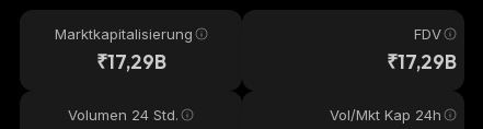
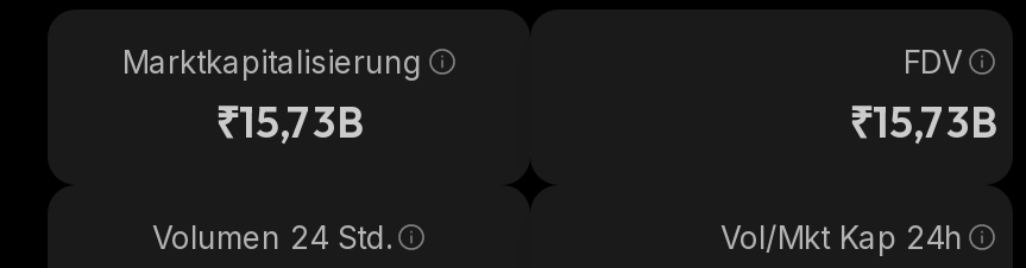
[96,49,166,74] ₹17,29B -> [215,95,363,149] ₹15,73B
[387,49,457,74] ₹17,29B -> [849,95,996,149] ₹15,73B

